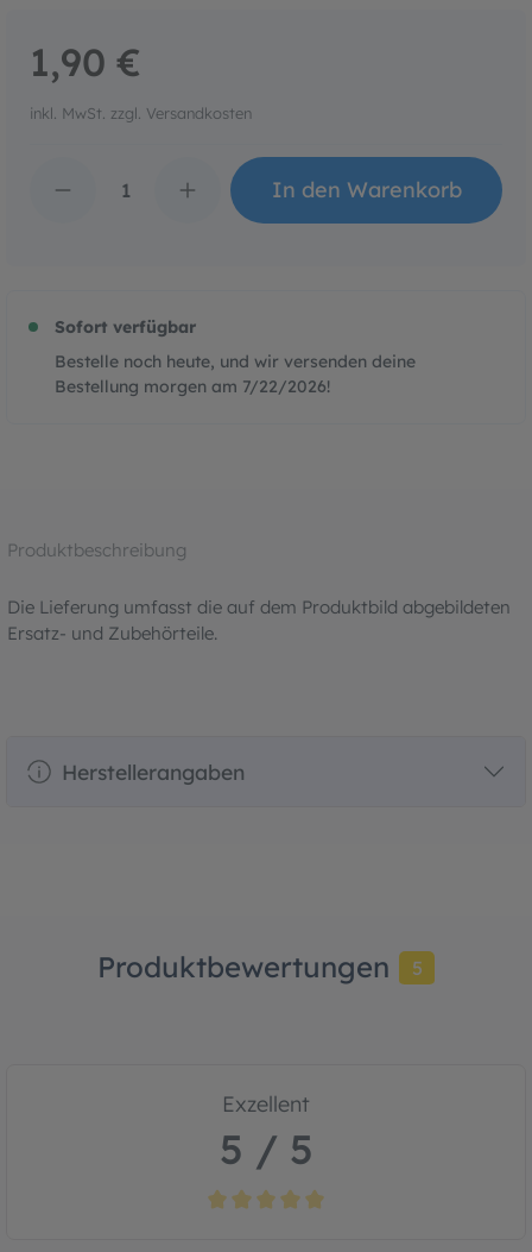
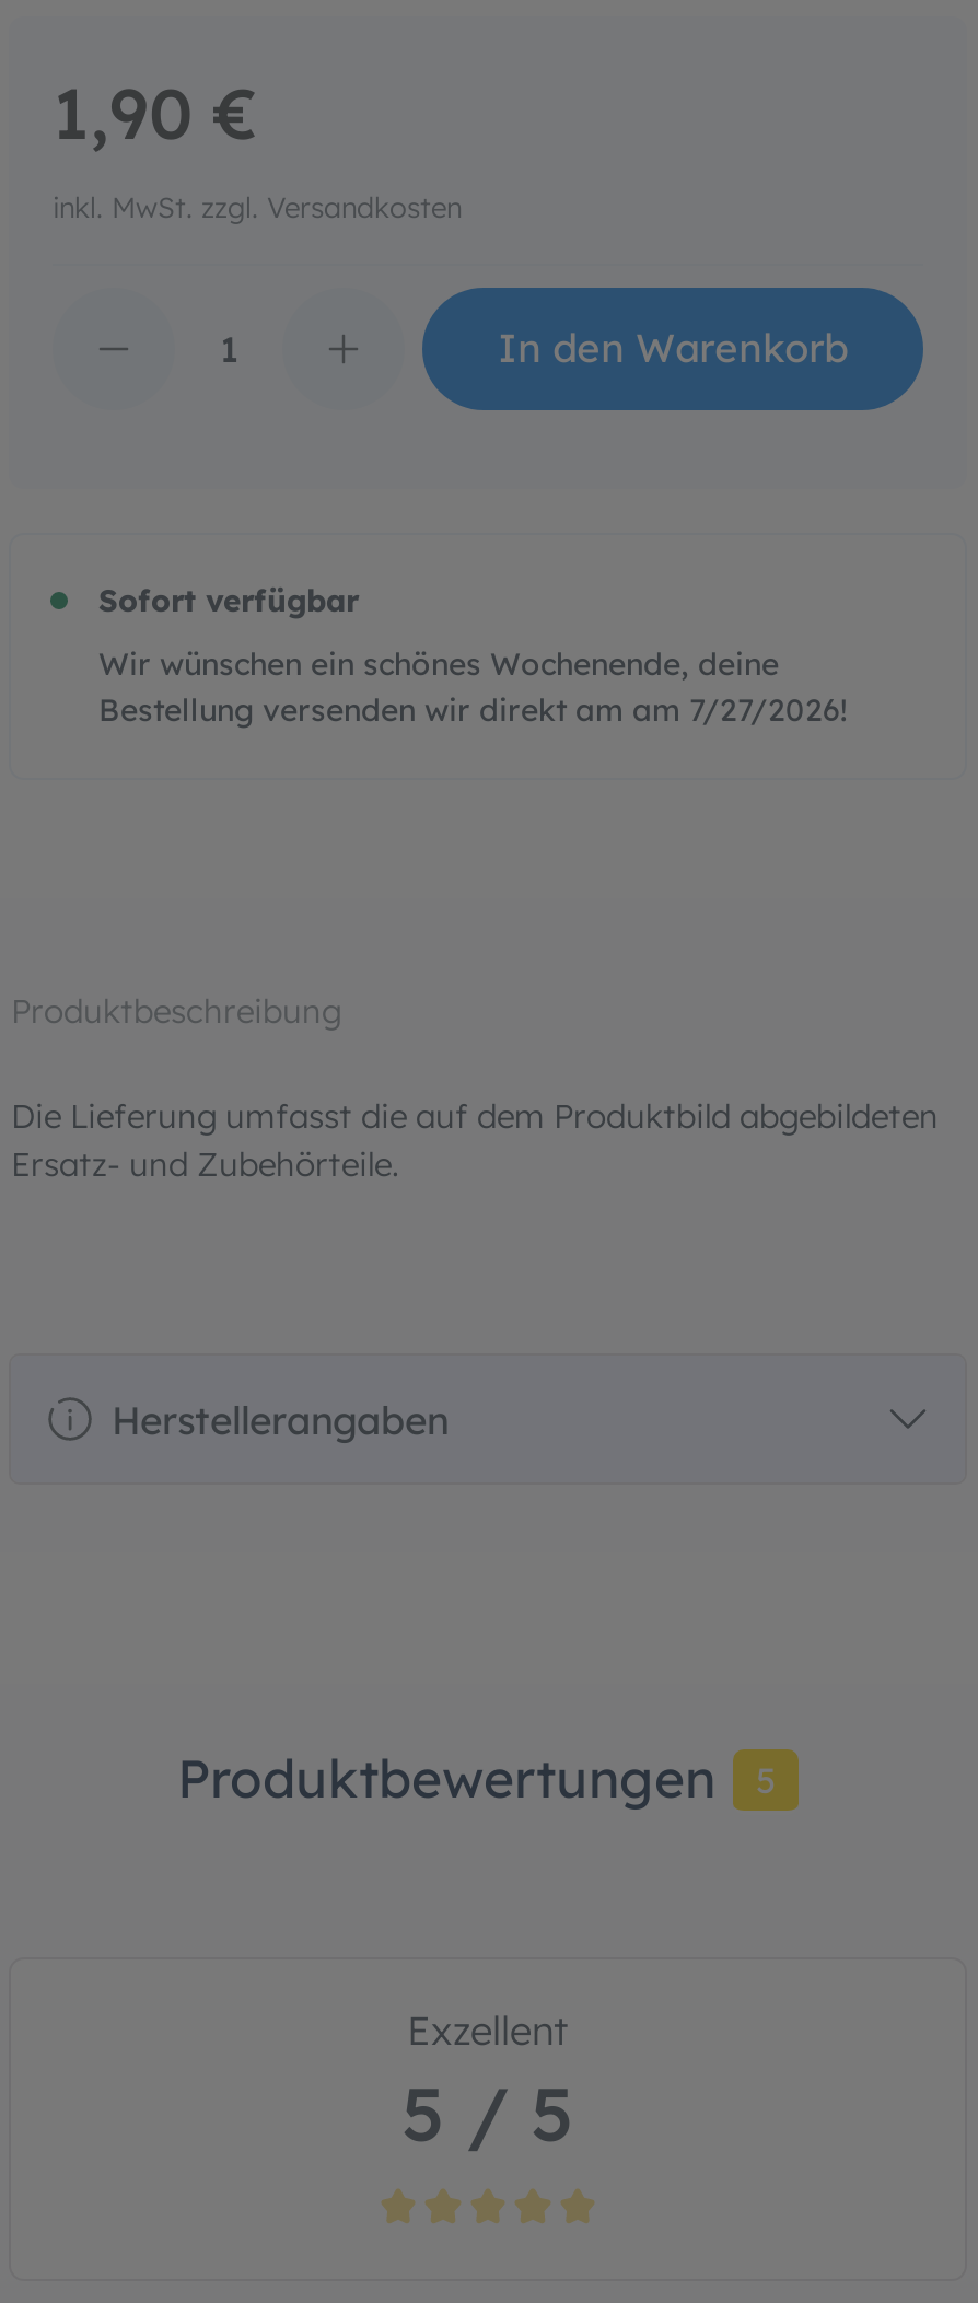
[55,351,416,397] Bestelle noch heute, und wir versenden deine | Bestellung morgen am 7/22/2026! -> [98,644,847,730] Wir wünschen ein schönes Wochenende, deine | Bestellung versenden wir direkt am am 7/27/2026!

